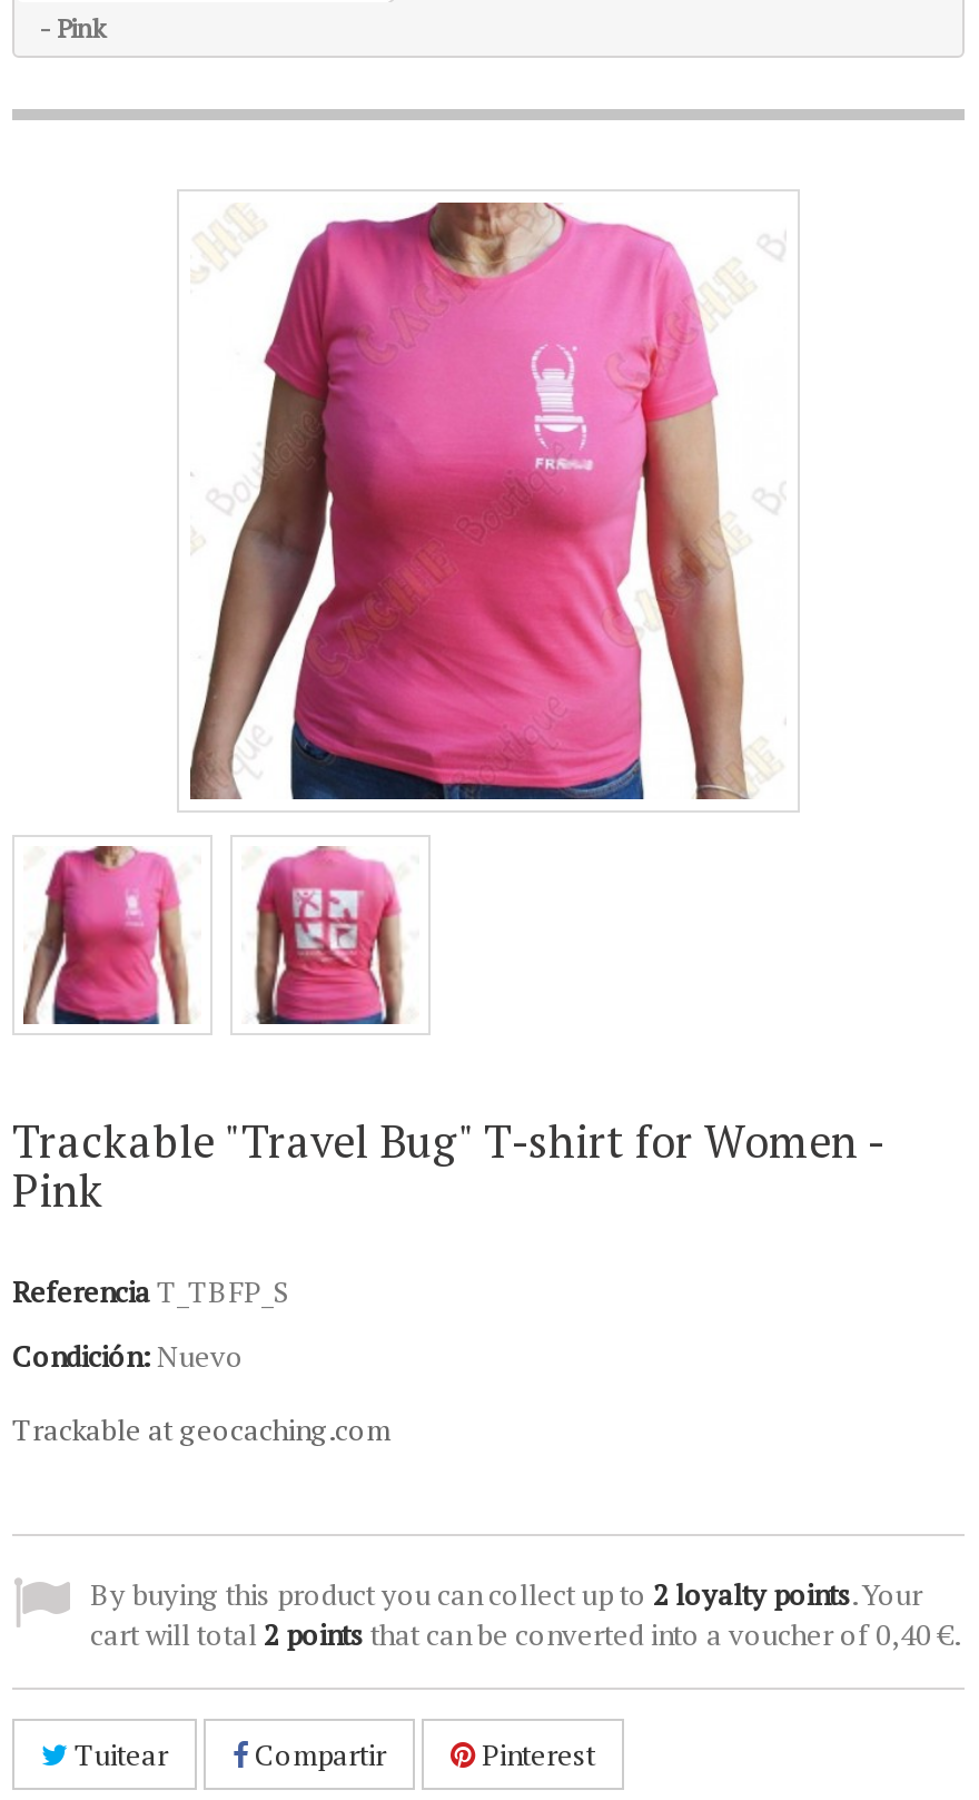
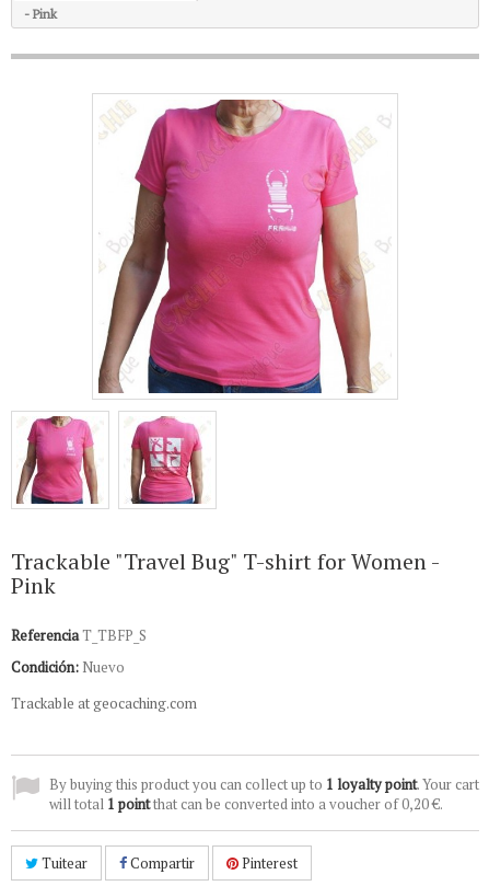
[90,1574,960,1654] By buying this product you can collect up to 2 loyalty points. Your | cart will total 2 points that can be converted into a voucher of0,40 €. -> [49,774,479,814] By buying this product you can collect up to 1 loyalty point. Your cart | will total 1 point that can be converted into a voucher of0,20 €.

